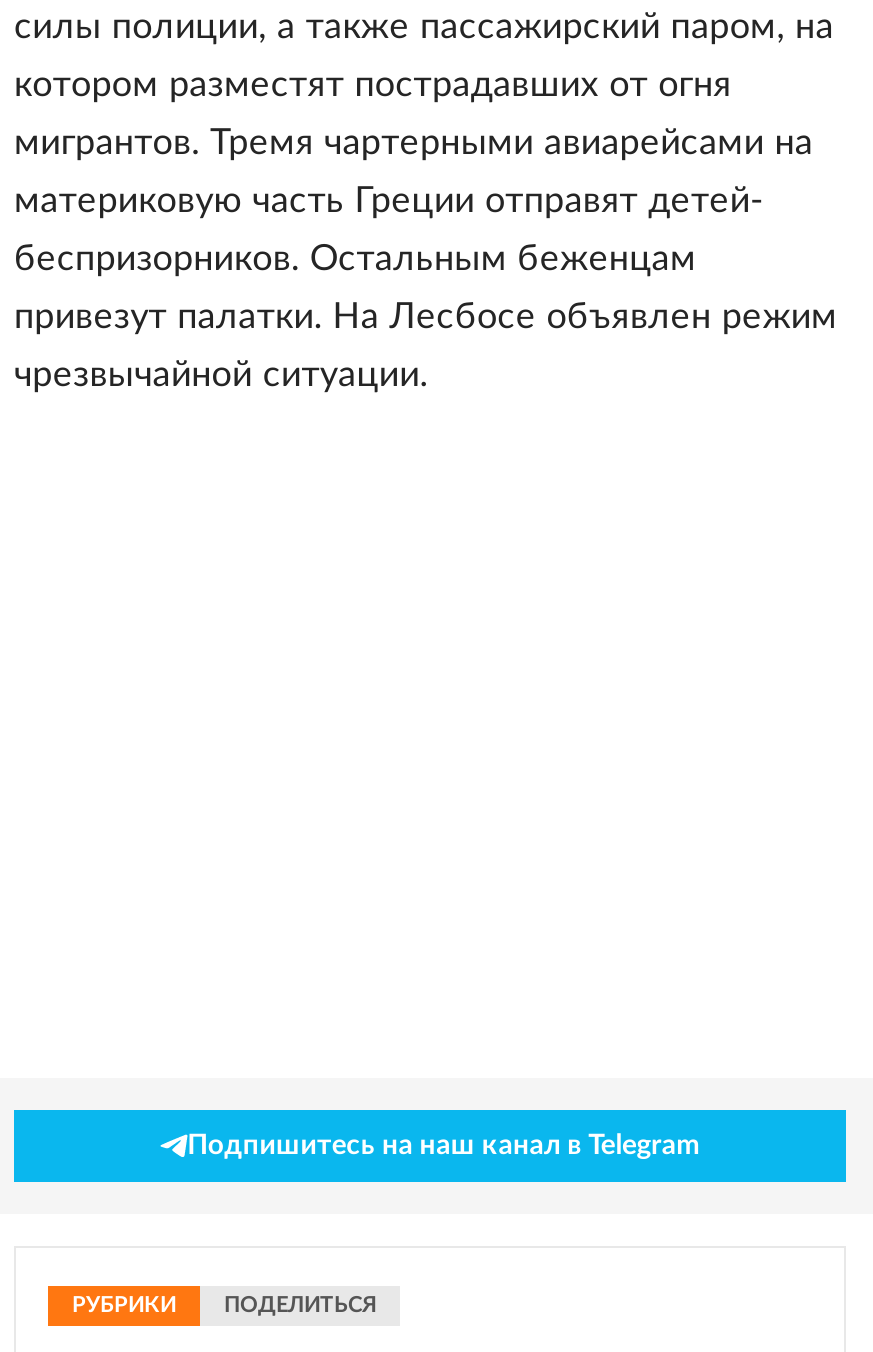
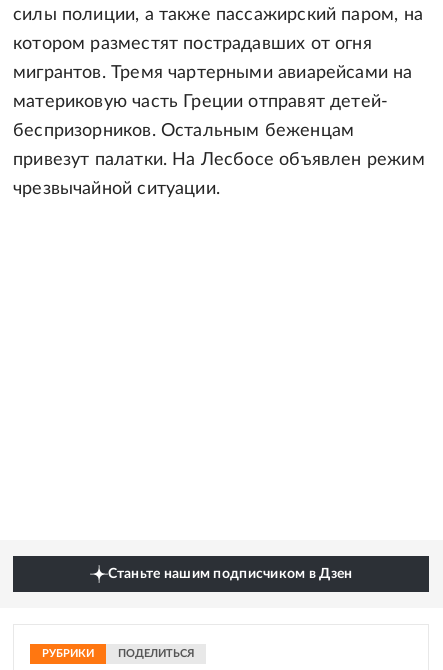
[187,1133,701,1161] Подпишитесь на наш канал в Telegram -> [107,567,352,581] Станьте нашим подписчиком в Дзен

